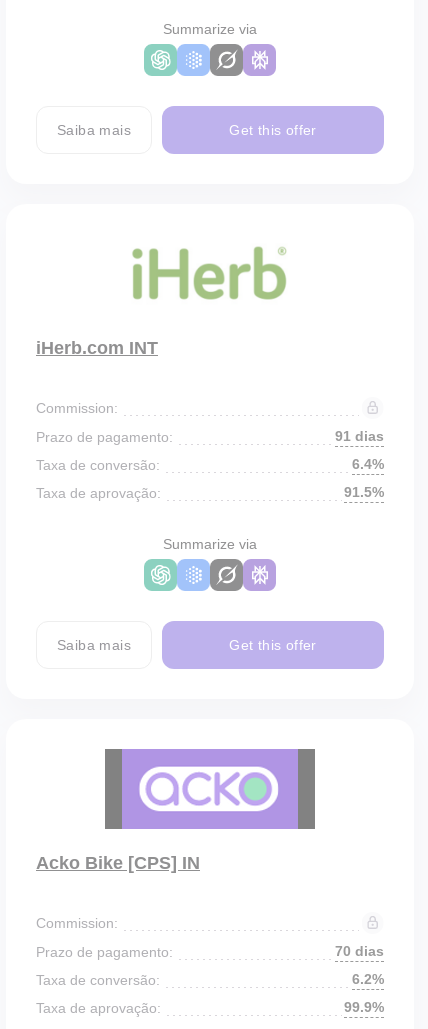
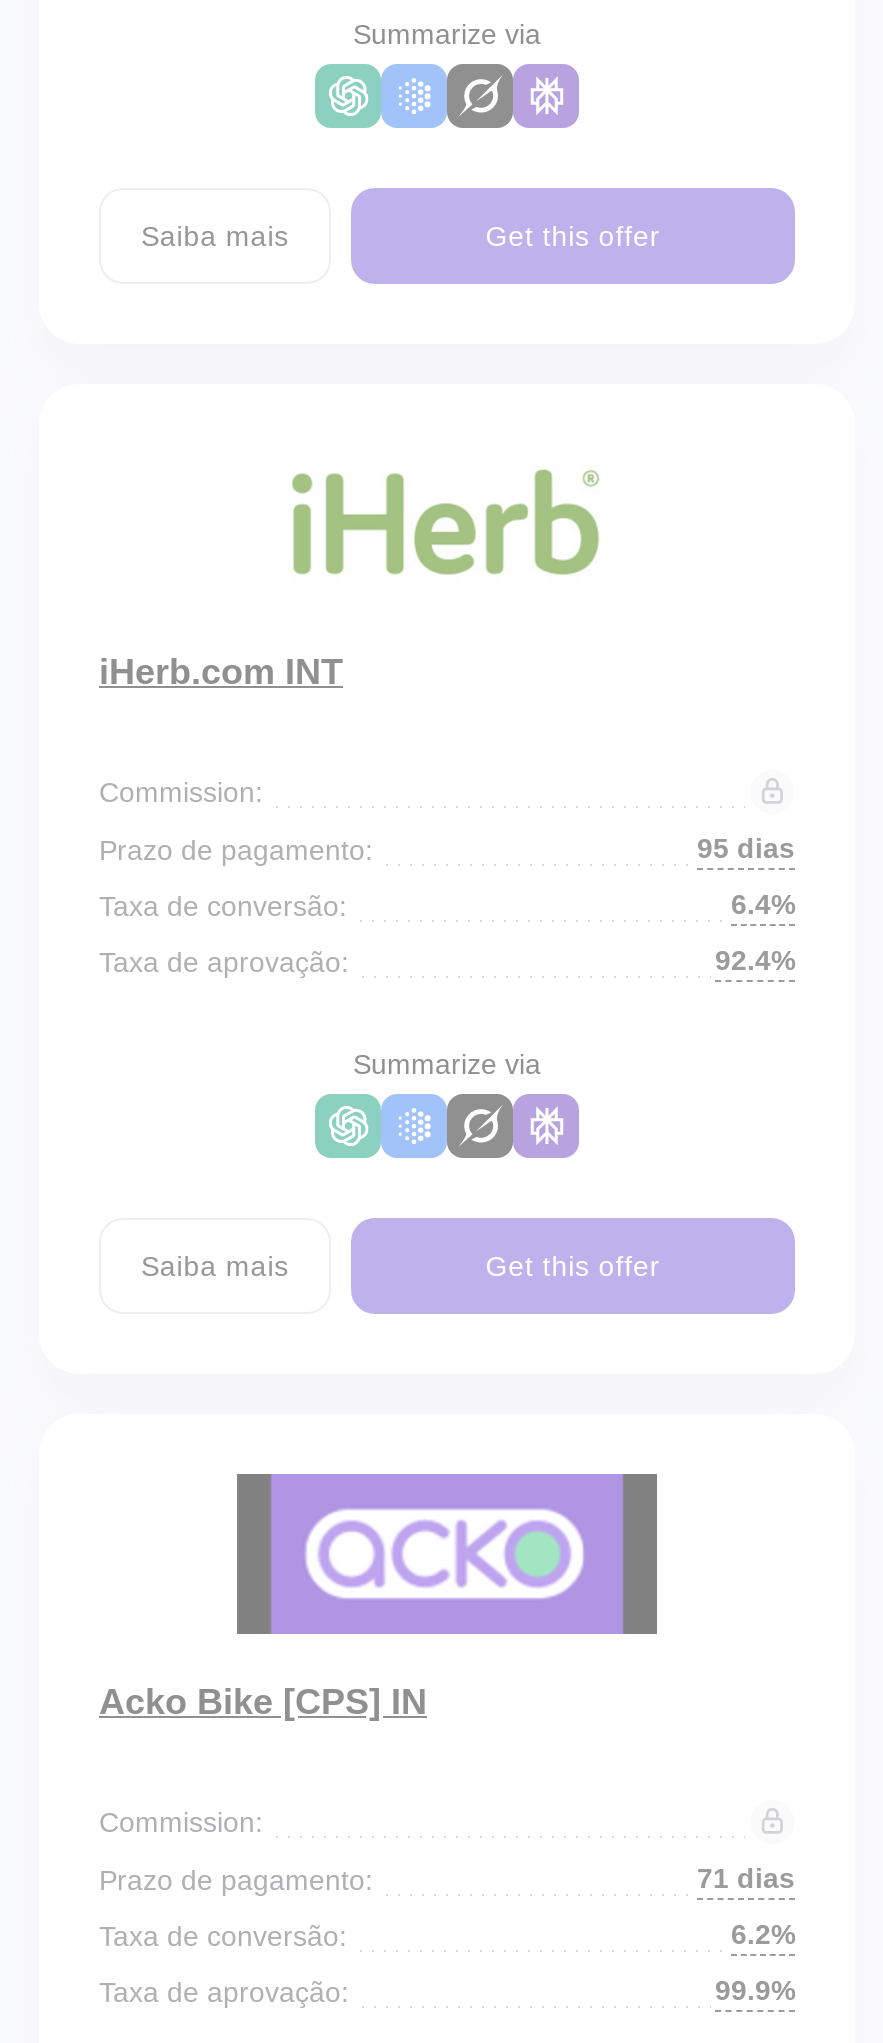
[335,428,384,444] 91 dias -> [697,832,795,864] 95 dias
[344,484,384,500] 91.5% -> [715,944,795,976] 92.4%
[335,943,384,959] 70 dias -> [697,1862,795,1894] 71 dias

